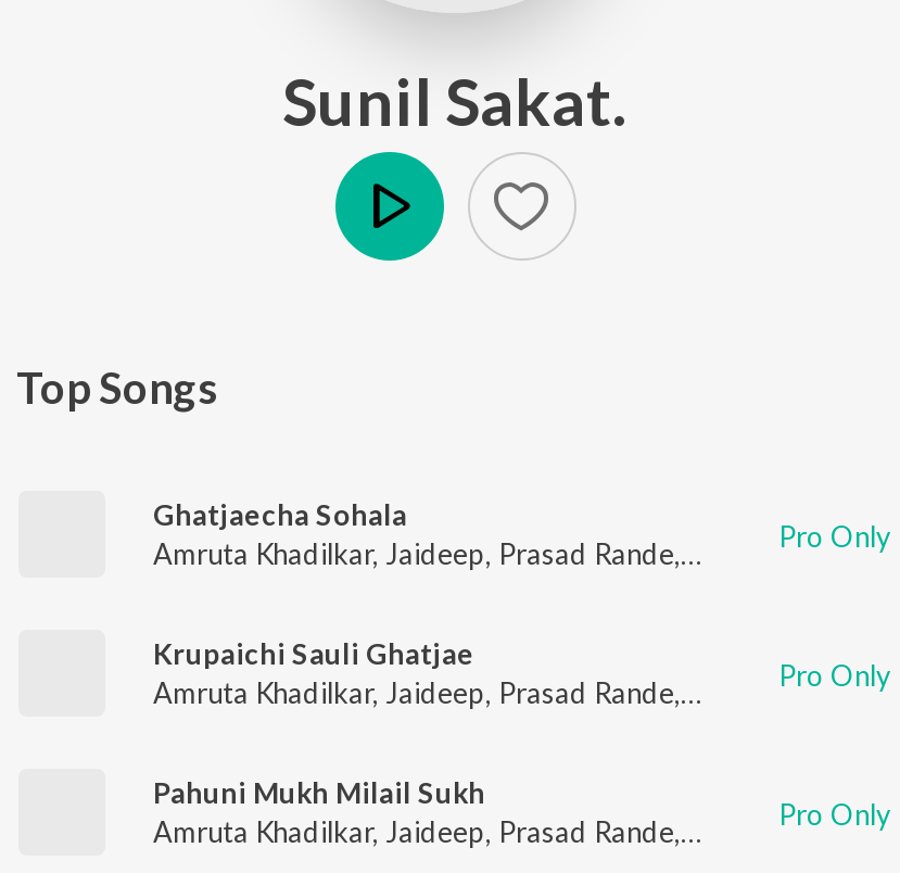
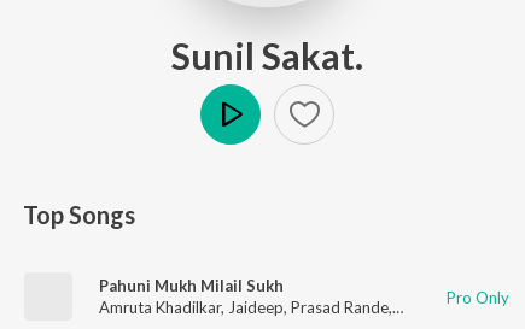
[153,496,891,709] Ghatjaecha Sohala | Amruta Khadilkar, Jaideep, Prasad Rande, Omkar Kelkar | Pro Only | Krupaichi Sauli Ghatjae | Amruta Khadilkar, Jaideep, Prasad Rande, Omkar Kelkar | Pro Only -> none

